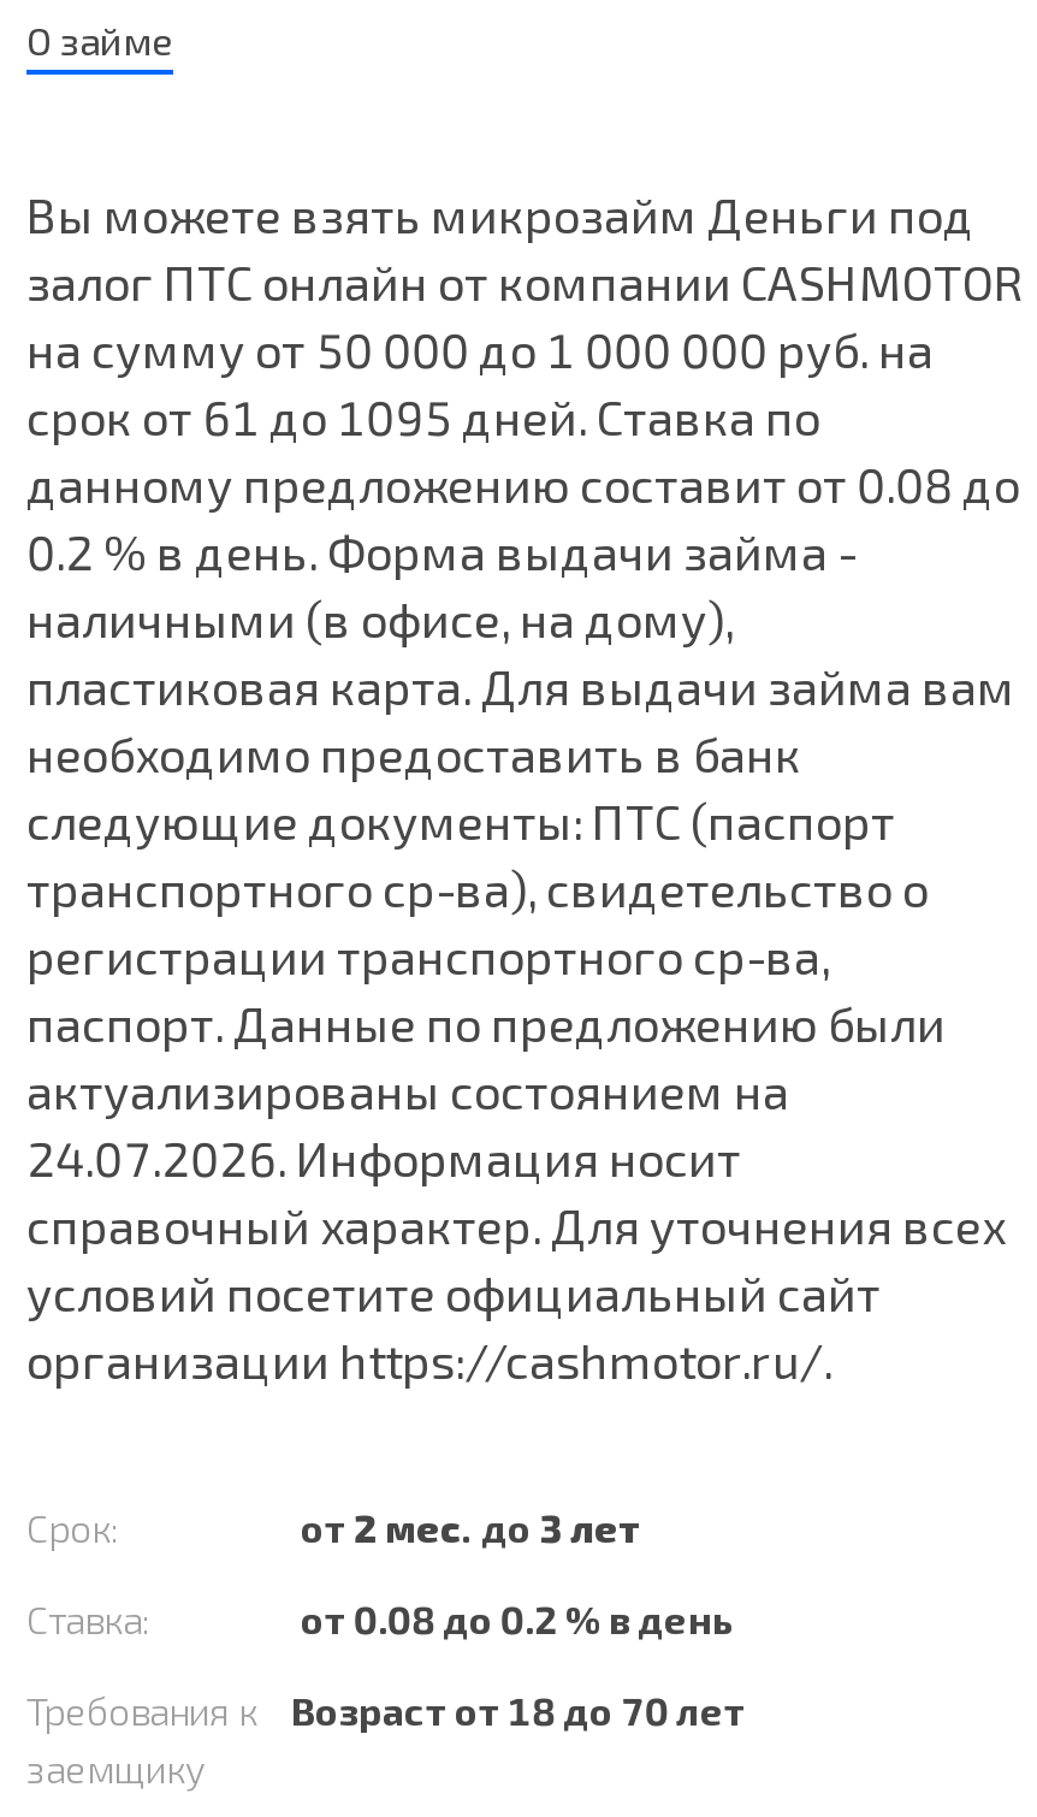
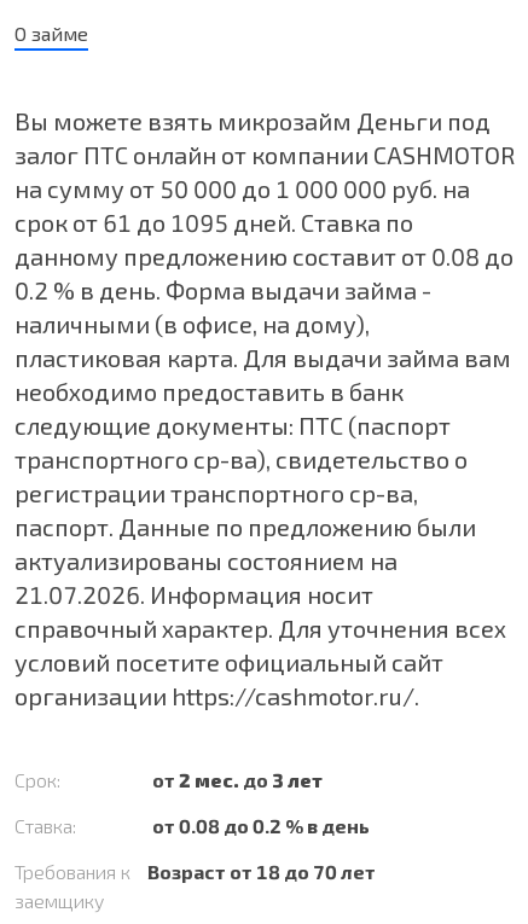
[26,1129,741,1186] 24.07.2026. Информация носит -> [14,580,373,609] 21.07.2026. Информация носит

